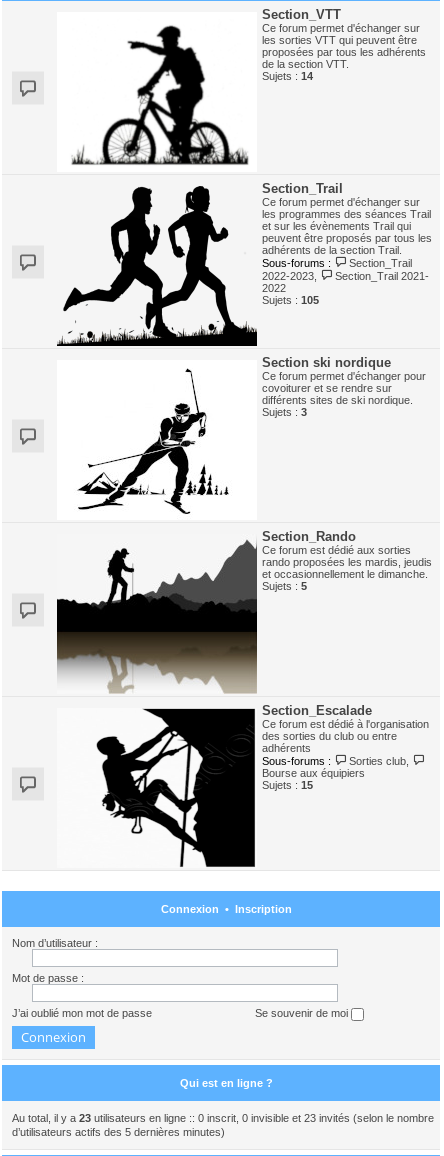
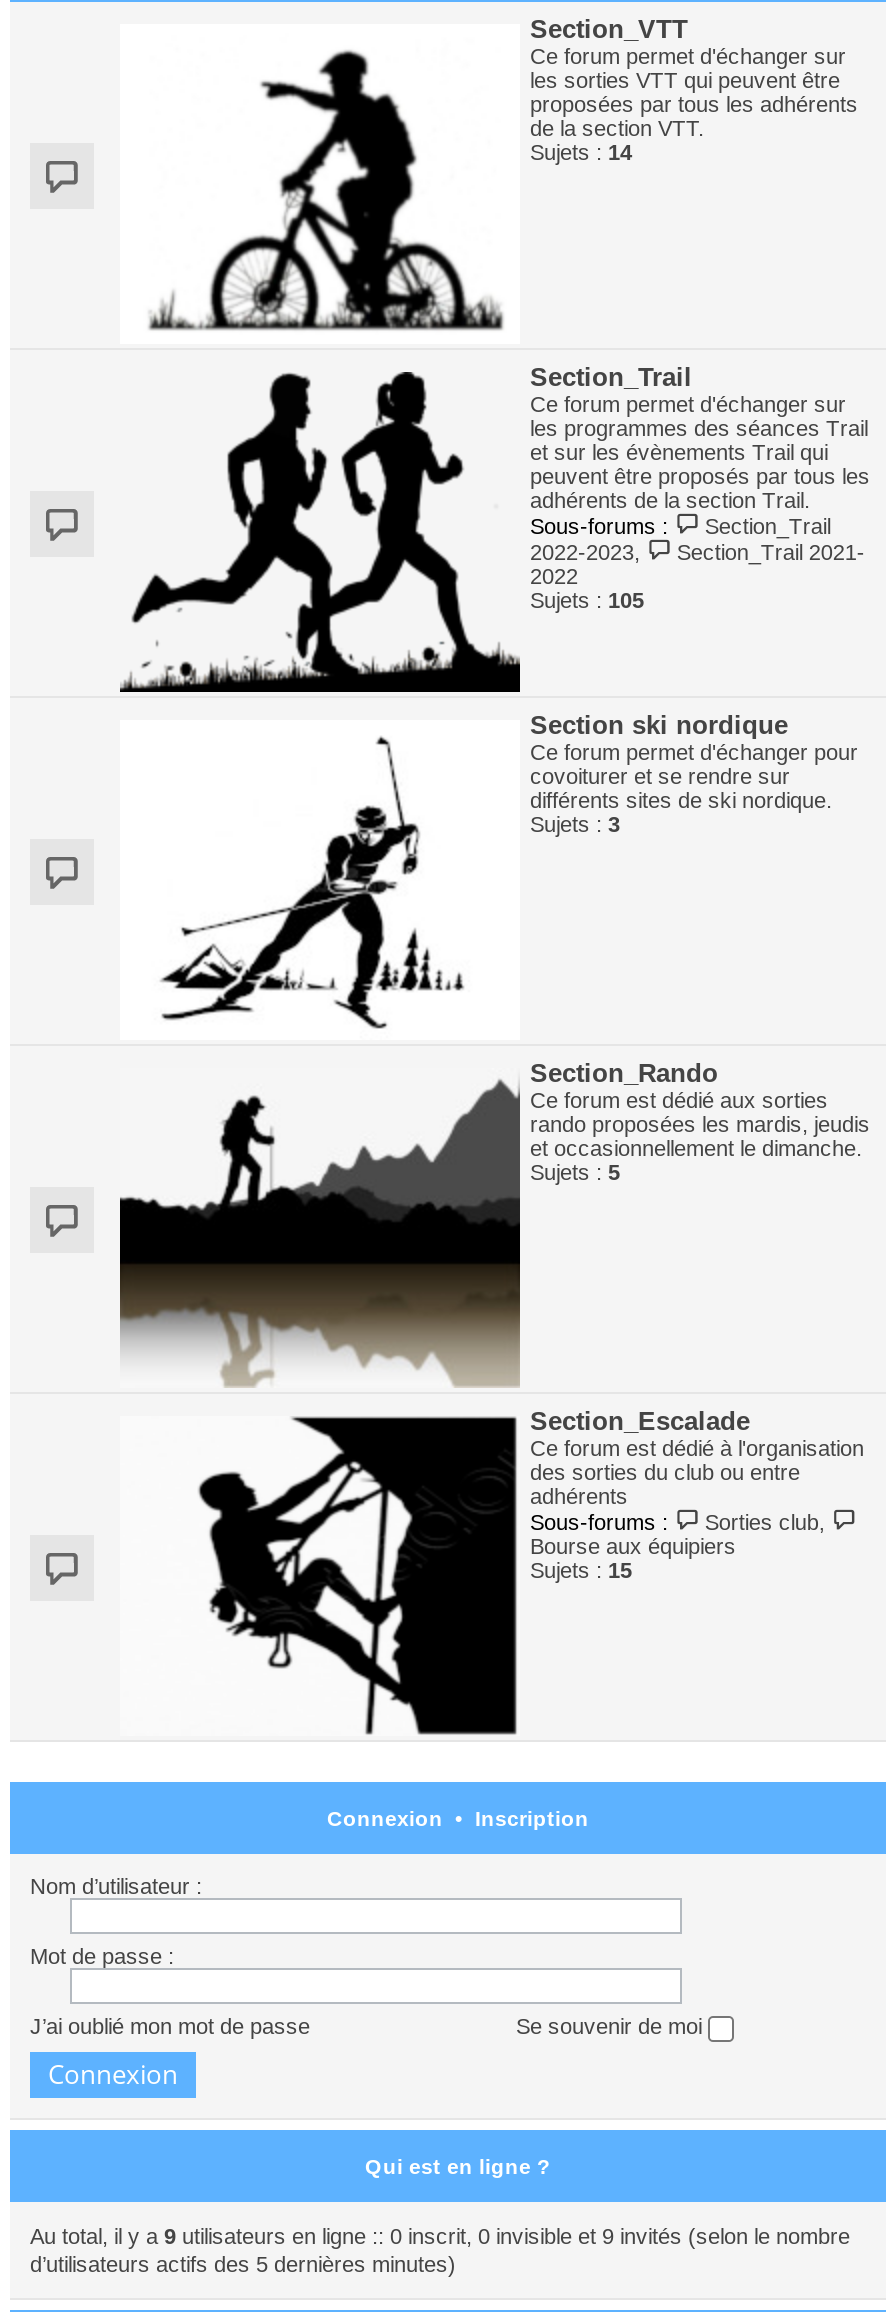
[12,1112,434,1124] Au total, il y a 23 utilisateurs en ligne :: 0 inscrit, 0 invisible et 23 invités (selon le nombre -> [30,2223,850,2247] Au total, il y a 9 utilisateurs en ligne :: 0 inscrit, 0 invisible et 9 invités (selon le nombre

